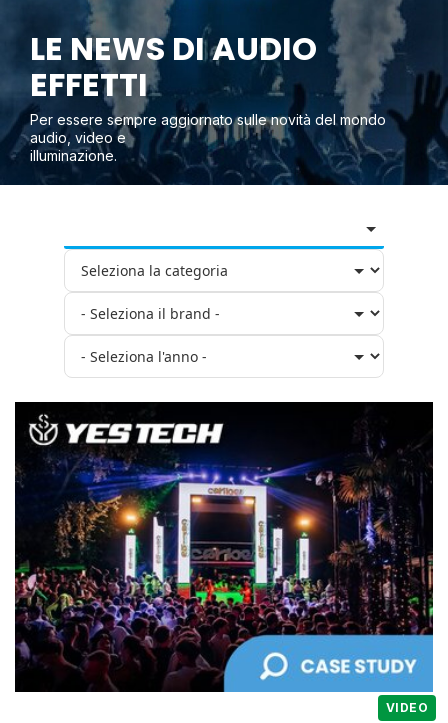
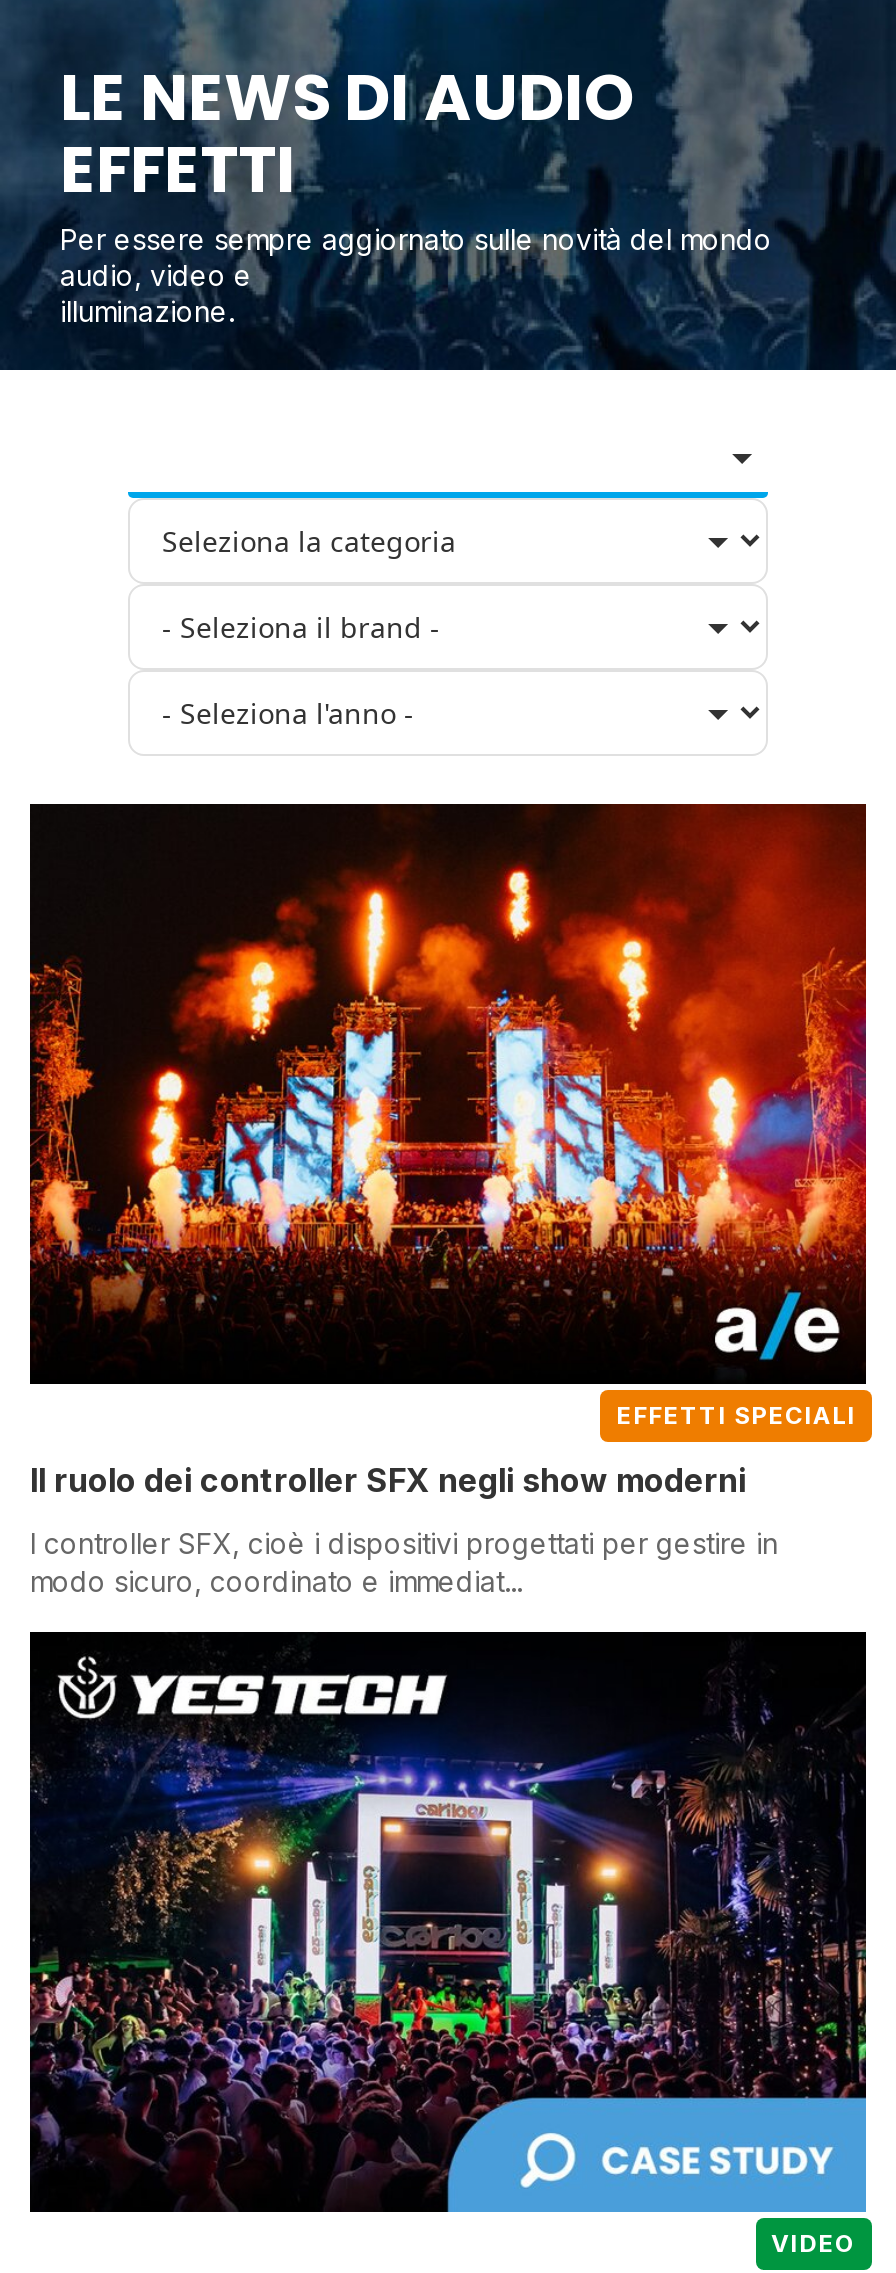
none -> [28,802,868,1598] [image] | EFFETTI SPECIALI | Il ruolo dei controller SFX negli show moderni | I controller SFX, cioè i dispositivi progettati per gestire in | modo sicuro, coordinato e immediat...

